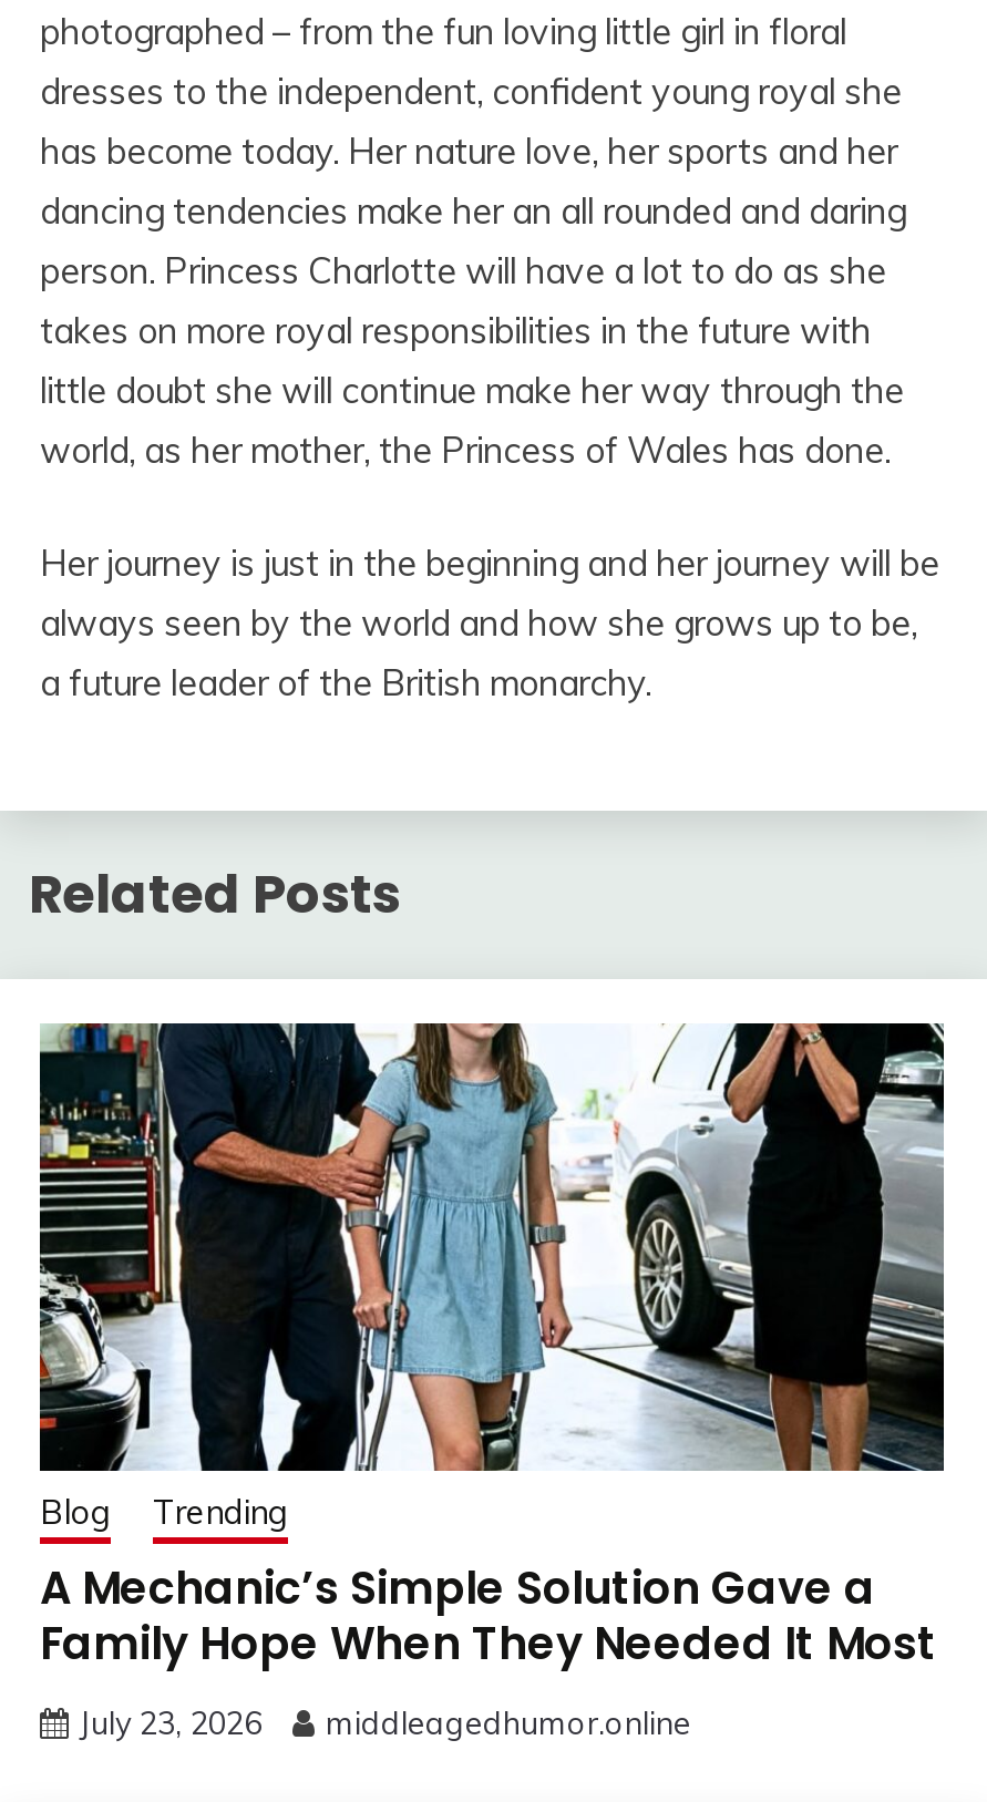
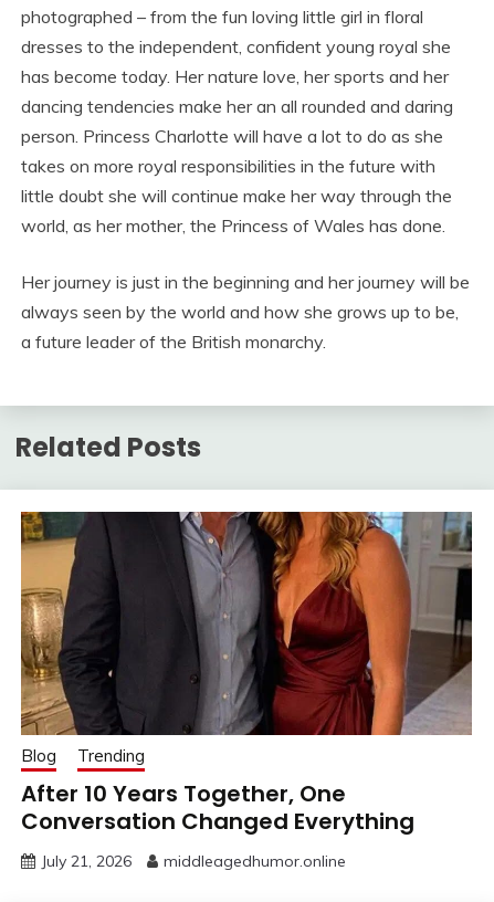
[38,1021,946,1674] [image] | A Mechanic’s Simple Solution Gave a | Family Hope When They Needed It Most -> [20,511,473,837] [image] | After 10 Years Together, One | Conversation Changed Everything
[80,1703,691,1743] July 23, 2026 middleagedhumor.online -> [41,851,346,871] July 21, 2026 middleagedhumor.online

